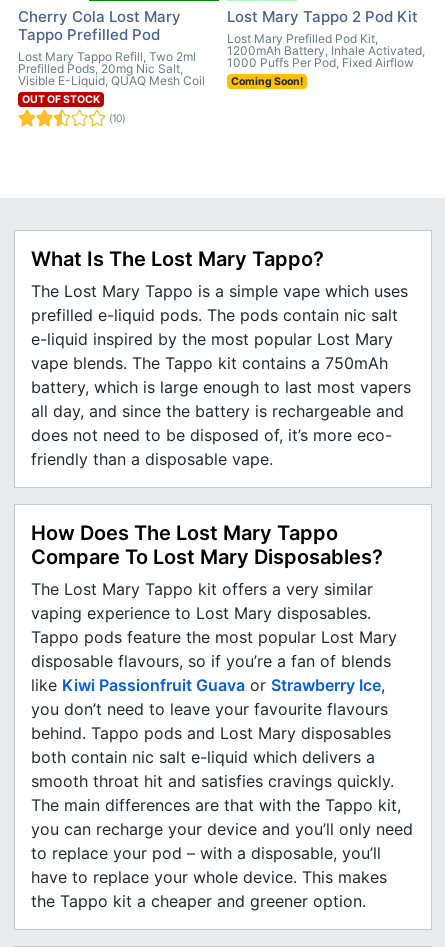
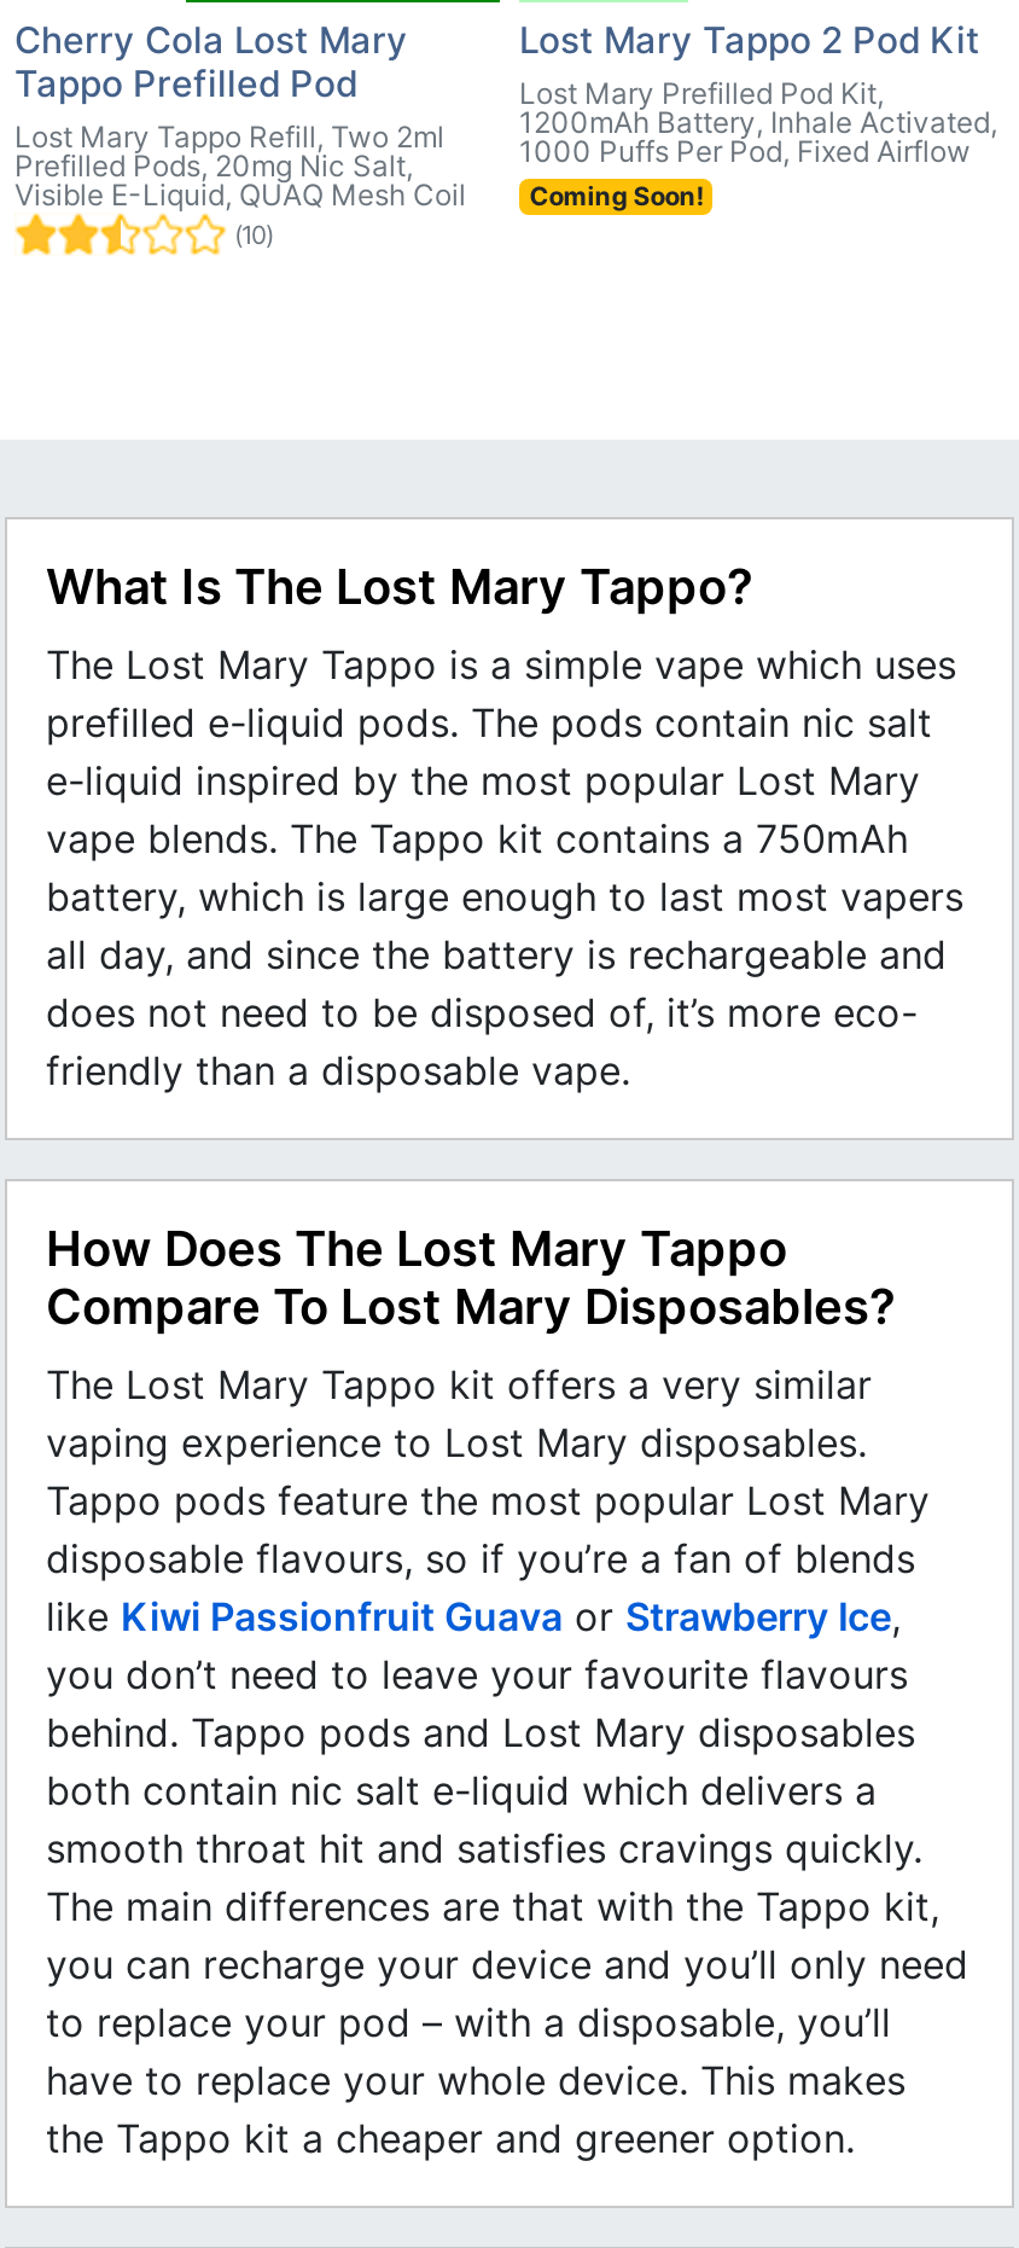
[22,92,100,105] OUT OF STOCK -> none

